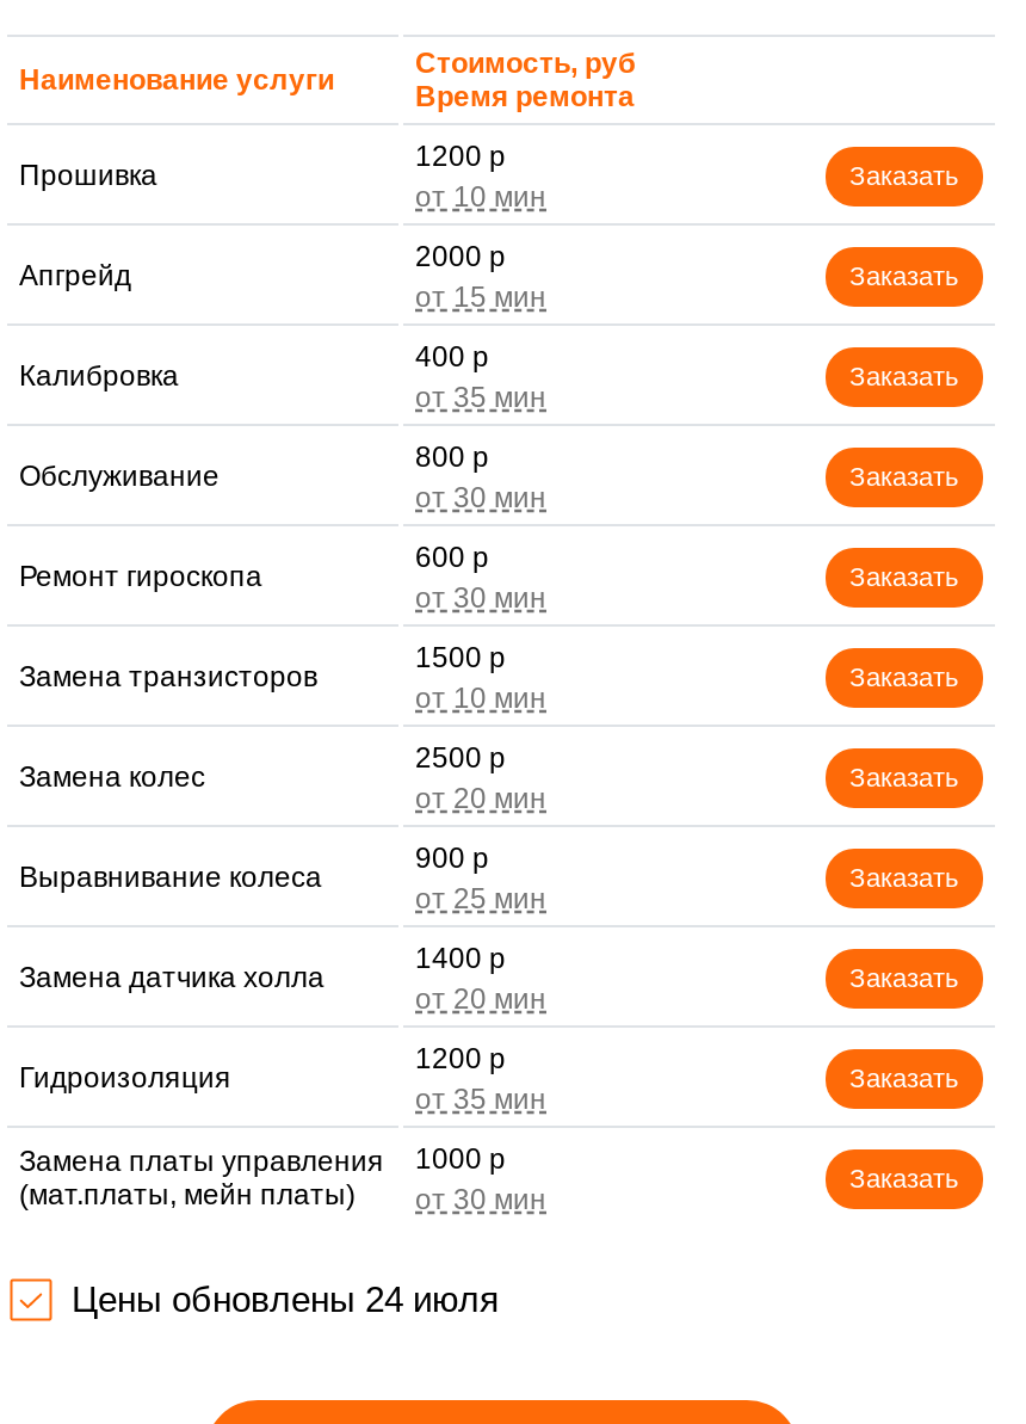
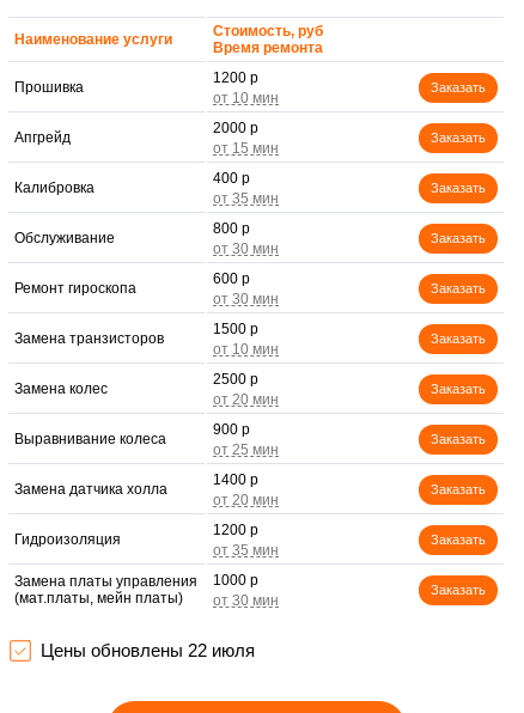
[72,1279,499,1320] Цены обновлены 24 июля -> [41,641,255,661] Цены обновлены 22 июля

